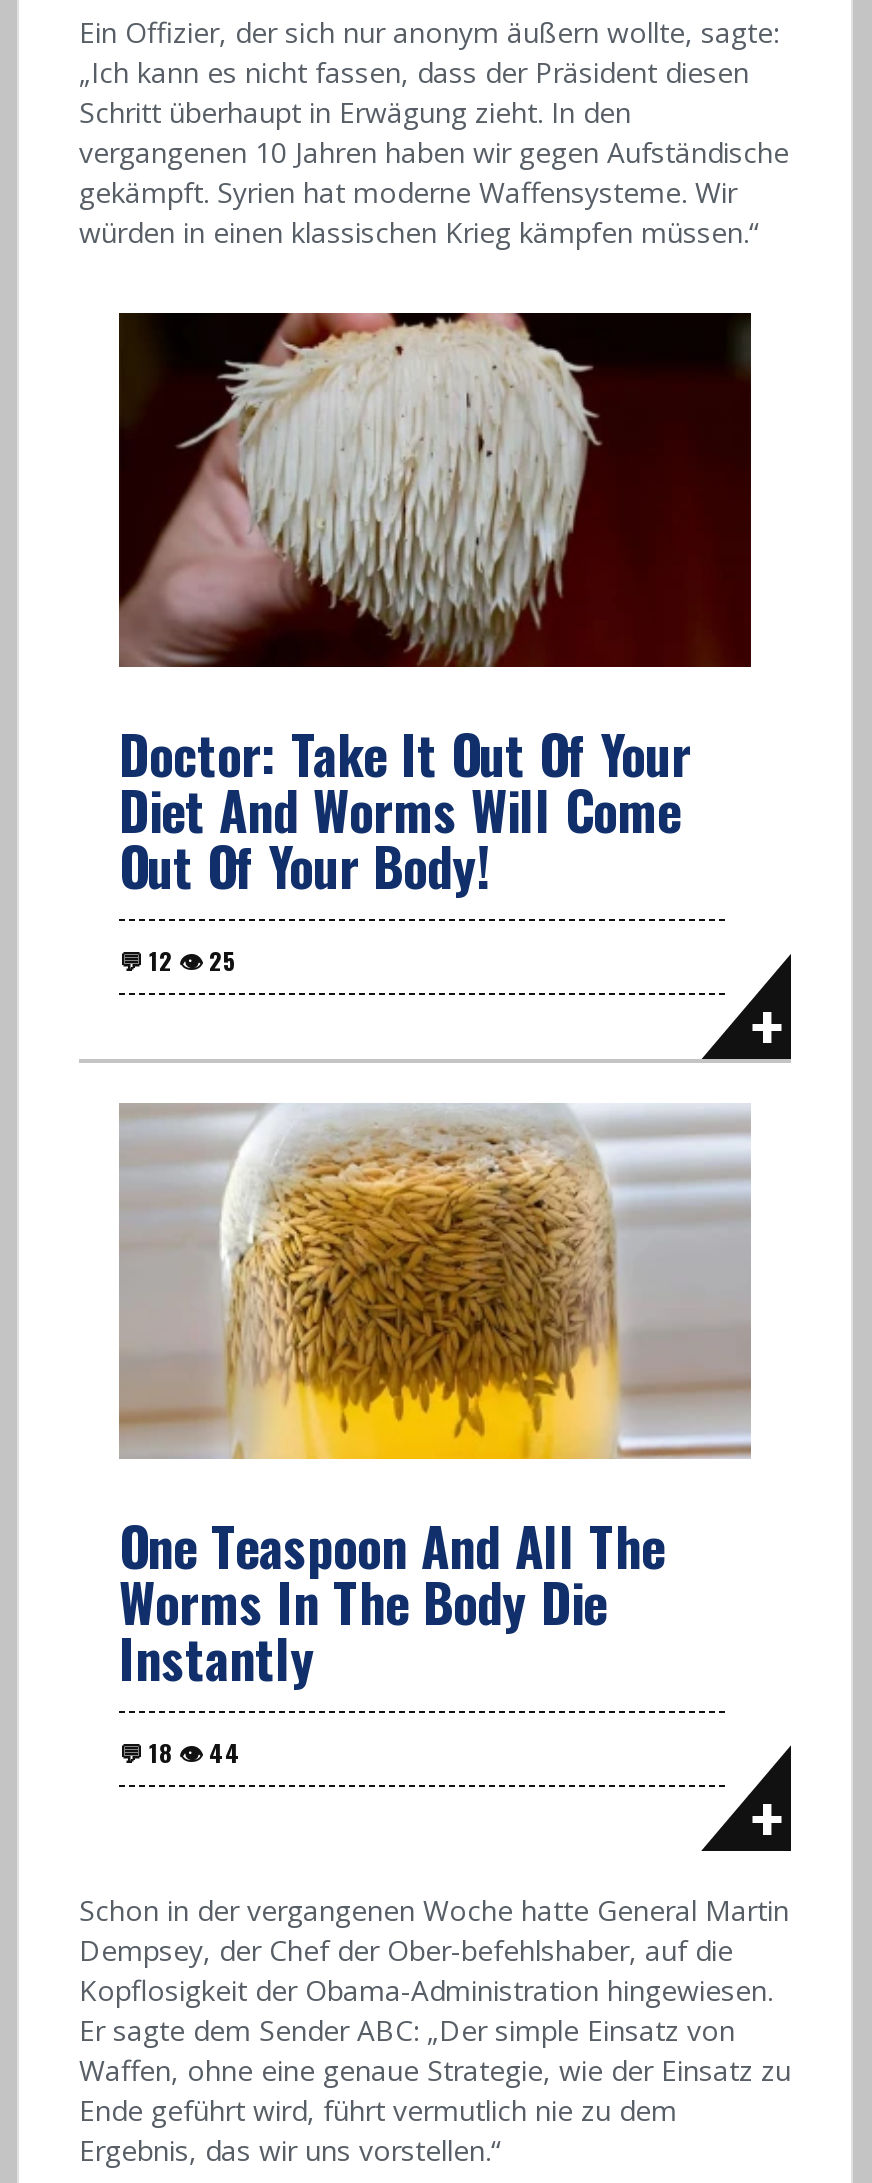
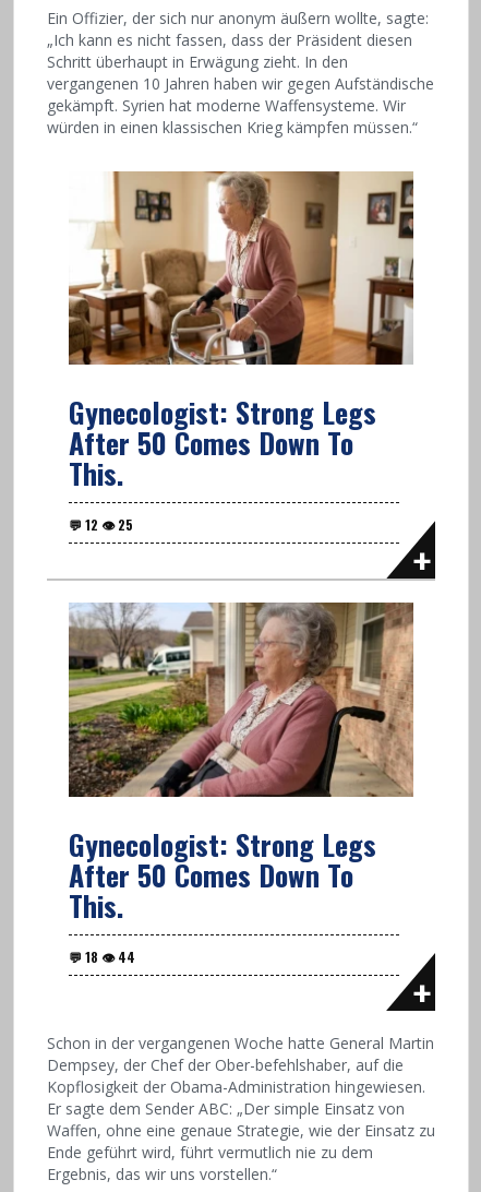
[117,311,753,906] [image] | Doctor: Take It Out Of Your | Diet And Worms Will Come | Out Of Your Body! -> [68,170,414,495] [image] | Gynecologist: Strong Legs | After 50 Comes Down To | This.
[119,1103,751,1697] [image] | One Teaspoon And All The | Worms In The Body Die | Instantly -> [68,601,414,927] [image] | Gynecologist: Strong Legs | After 50 Comes Down To | This.

